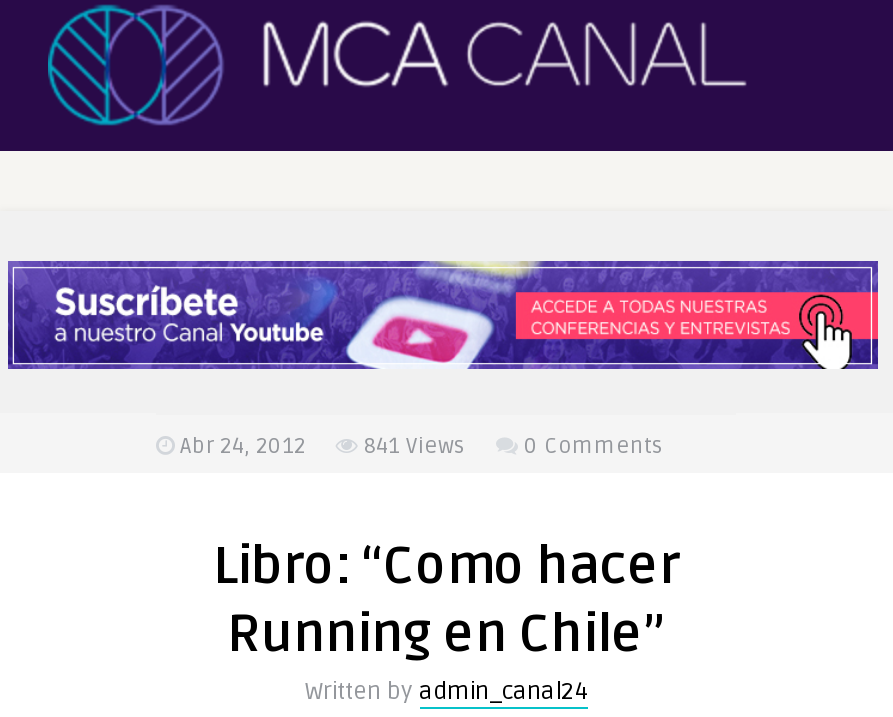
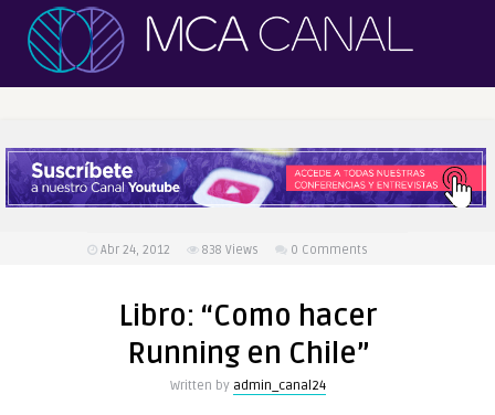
[174,432,466,458] Abr 24, 2012 841 Views -> [97,242,259,257] Abr 24, 2012 838 Views

